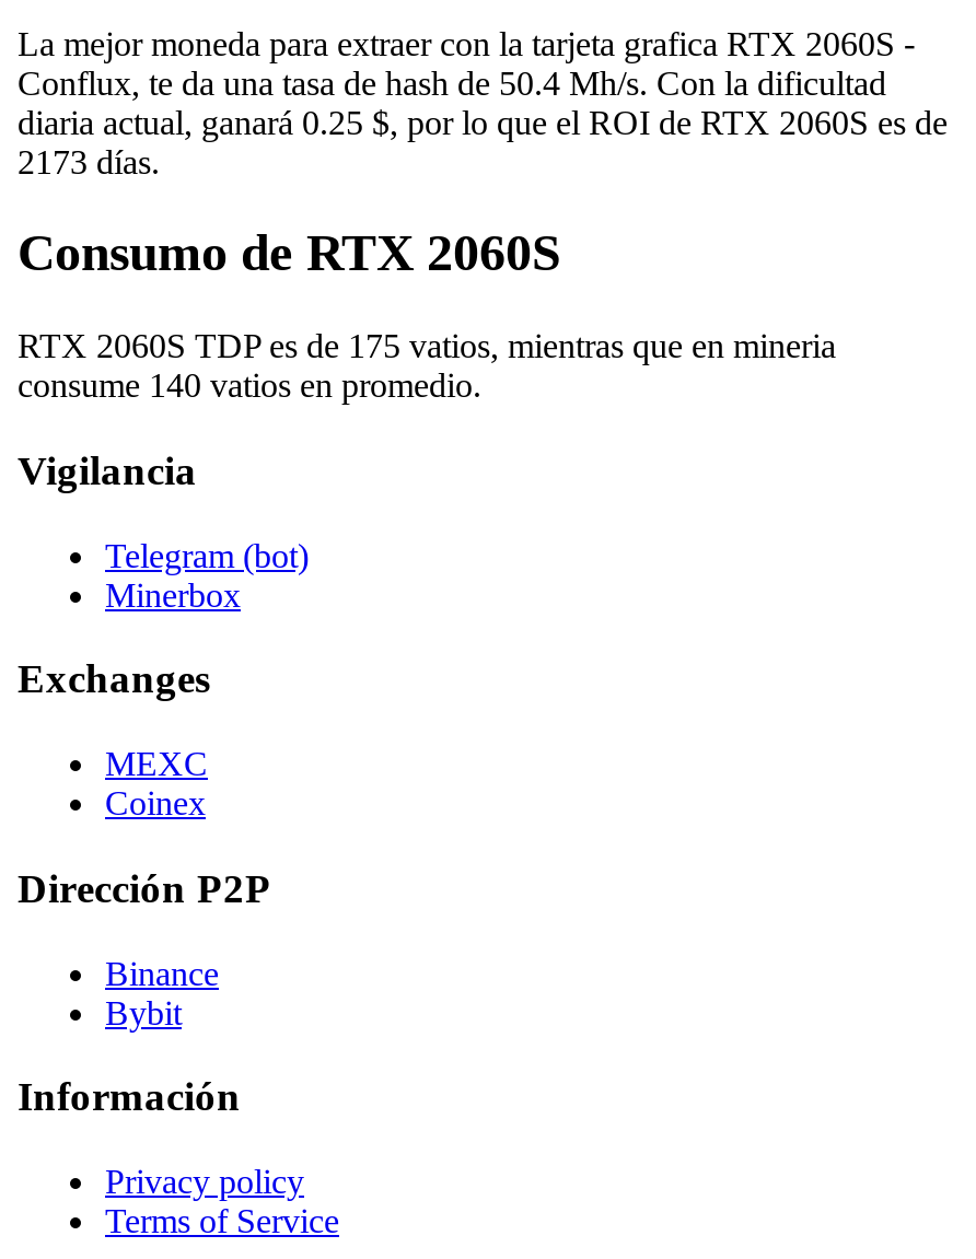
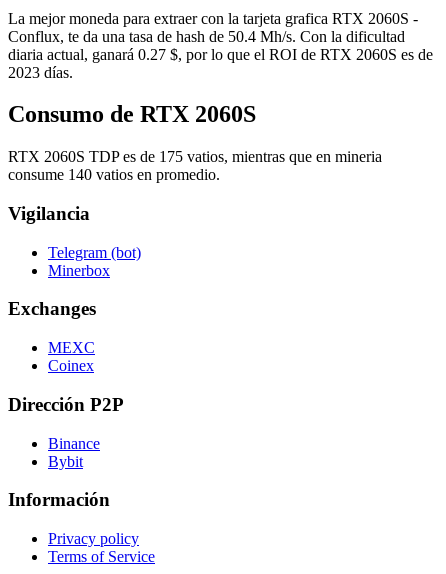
[18,103,948,140] diaria actual, ganará 0.25 $, por lo que el ROI de RTX 2060S es de -> [8,45,433,62] diaria actual, ganará 0.27 $, por lo que el ROI de RTX 2060S es de
[18,142,160,179] 2173 días. -> [8,63,73,80] 2023 días.

